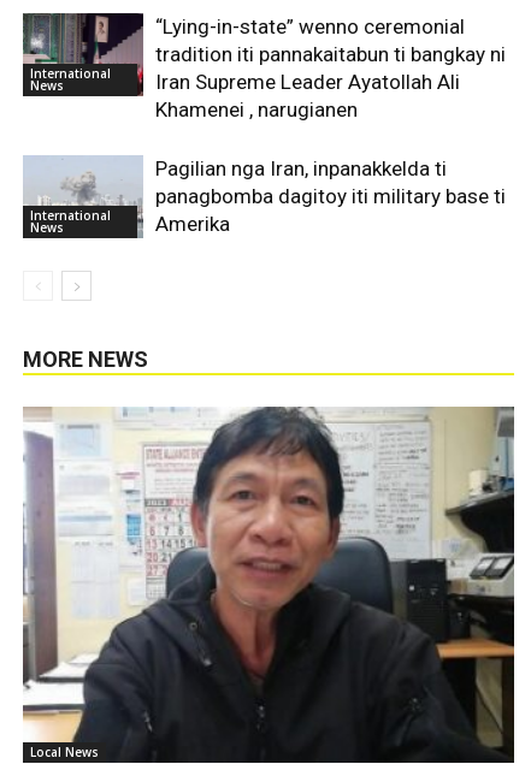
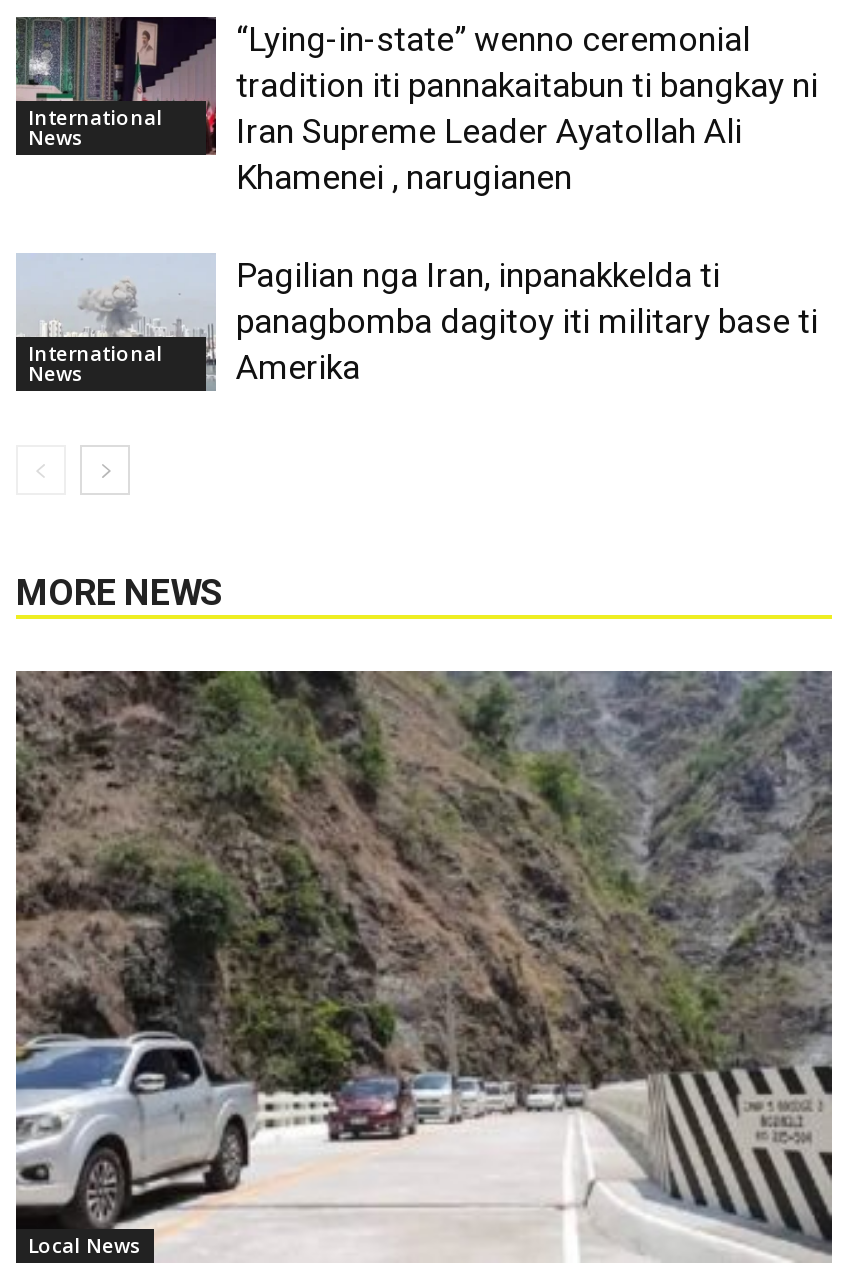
[22,407,515,764] [image] -> [14,669,834,1263] [image]

